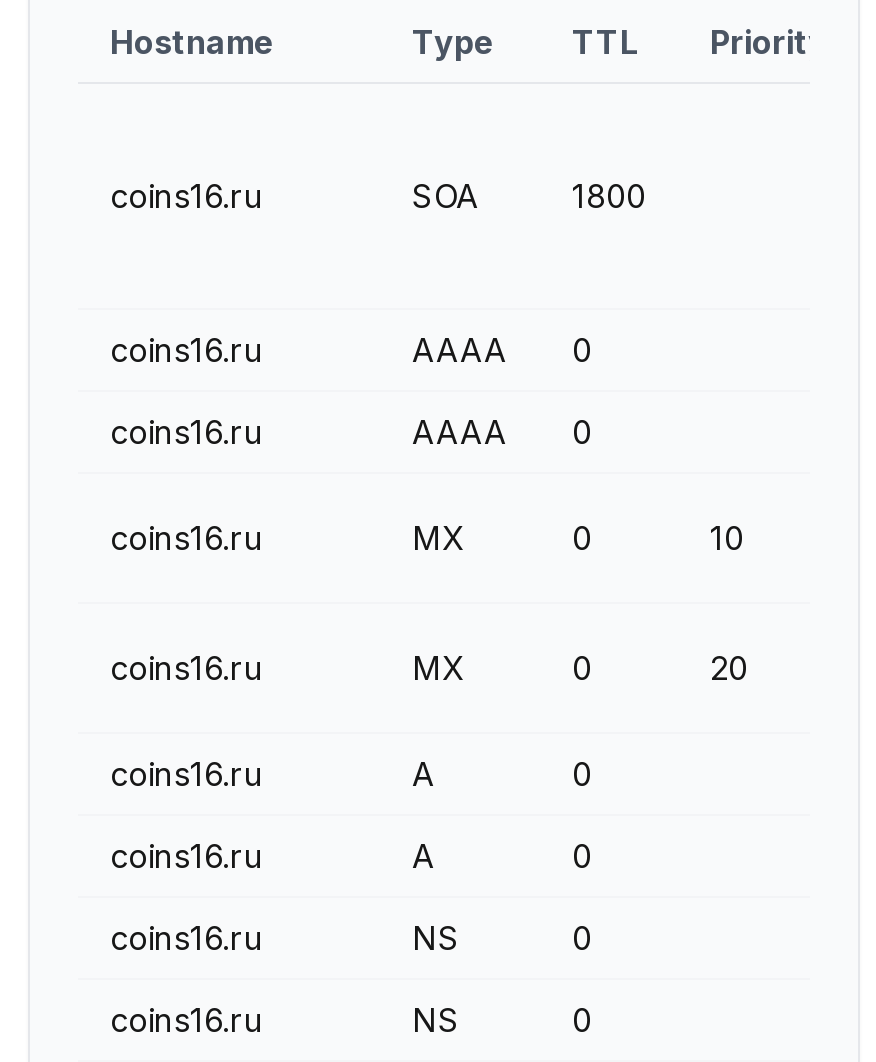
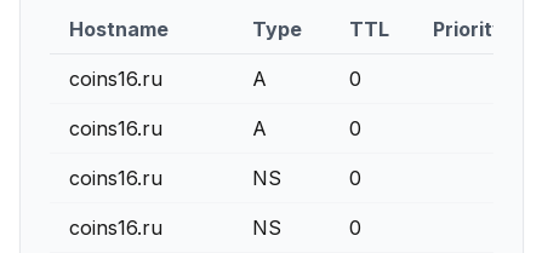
[412,176,646,216] SOA | 1800 -> none
[110,330,748,794] coins16.ru | AAAA | 0 | coins16.ru | AAAA | 0 | coins16.ru | MX | 0 | 10 | coins16.ru | MX | 0 | 20 | coins16.ru -> none

